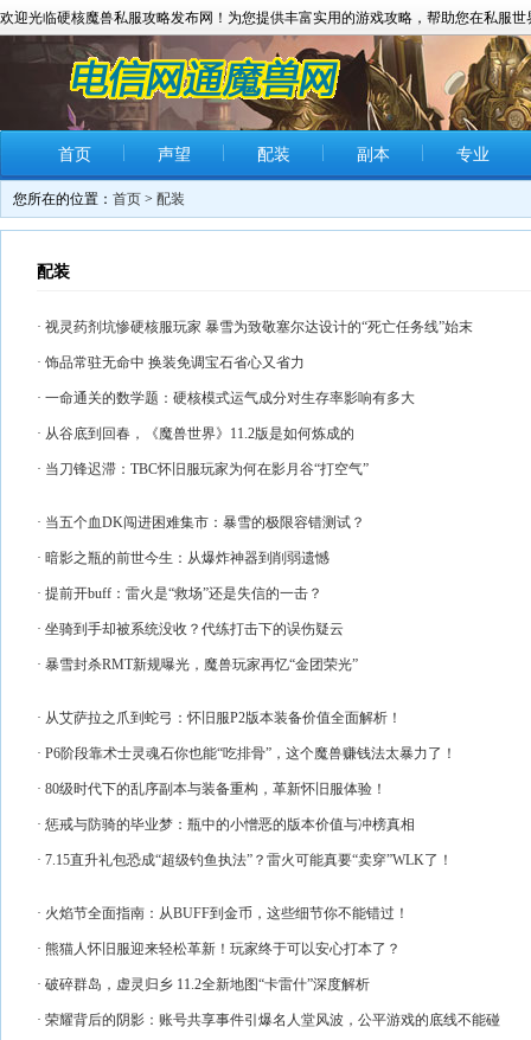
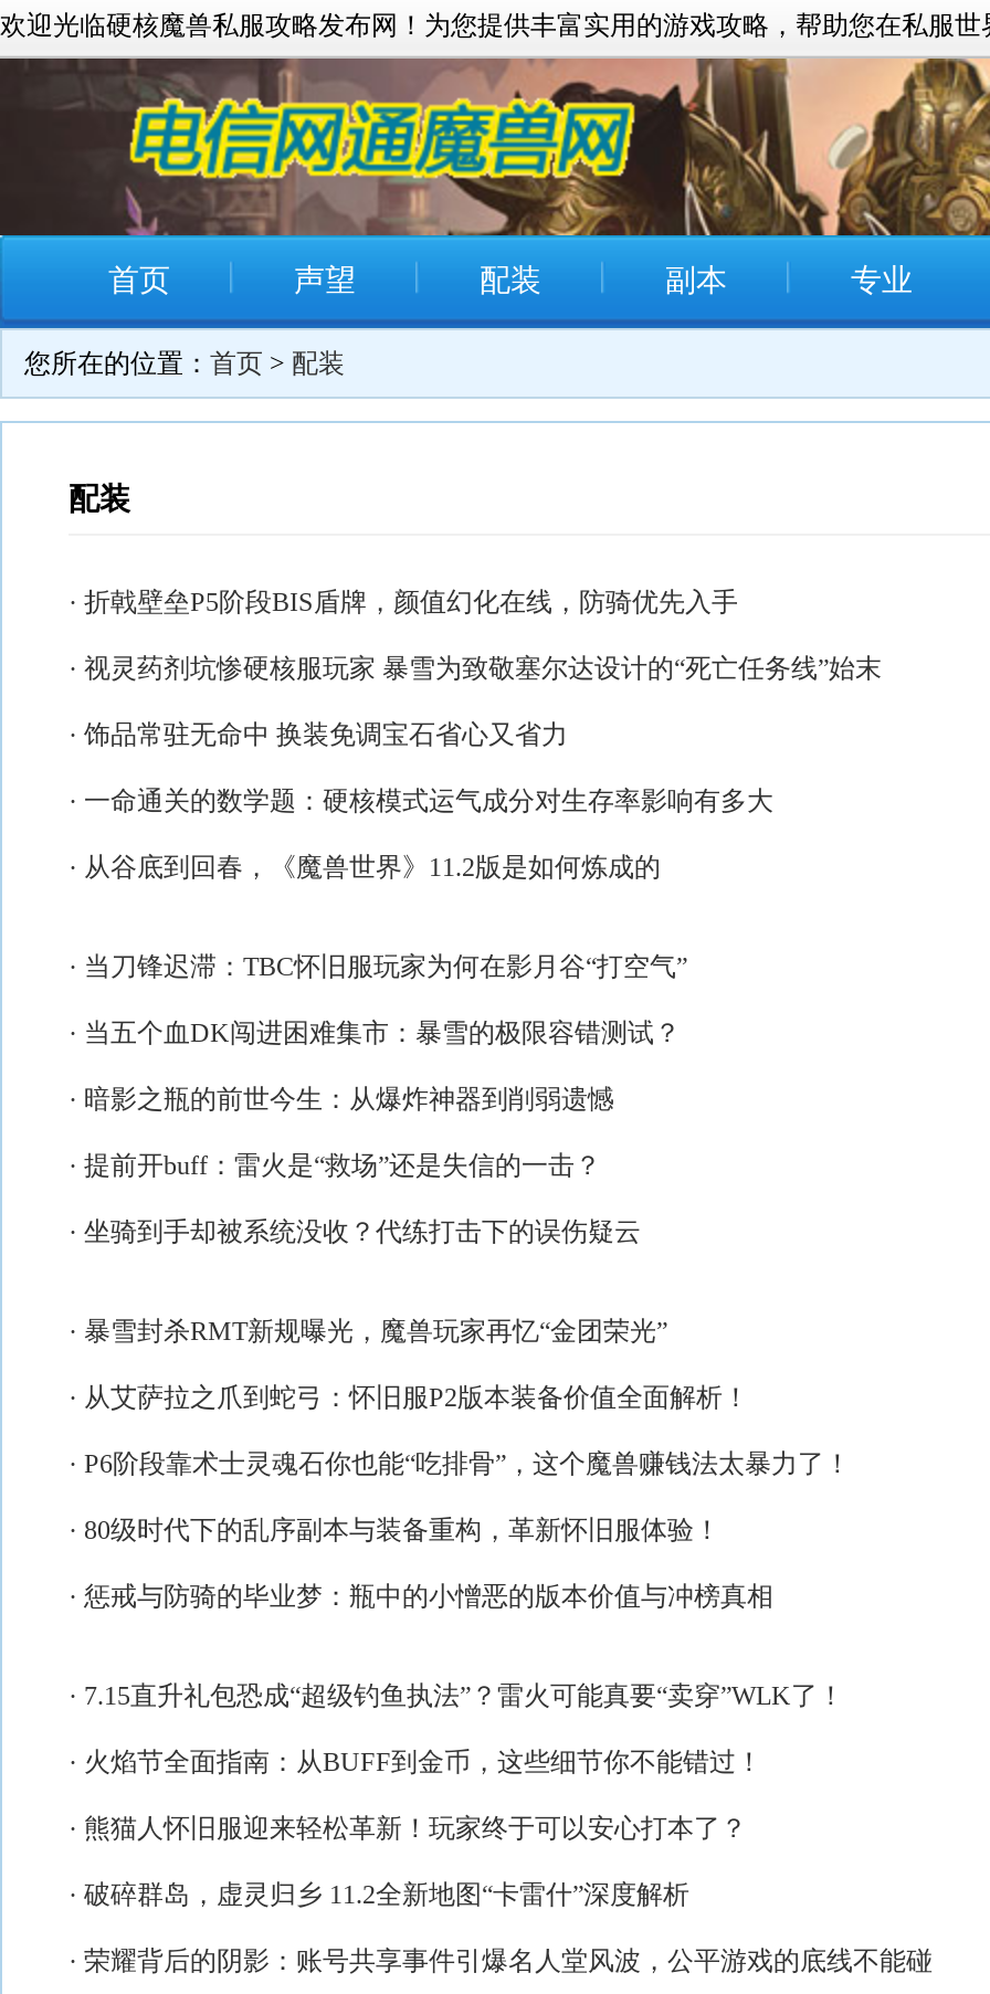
none -> [69,587,738,618] · 折戟壁垒P5阶段BIS盾牌，颜值幻化在线，防骑优先入手

